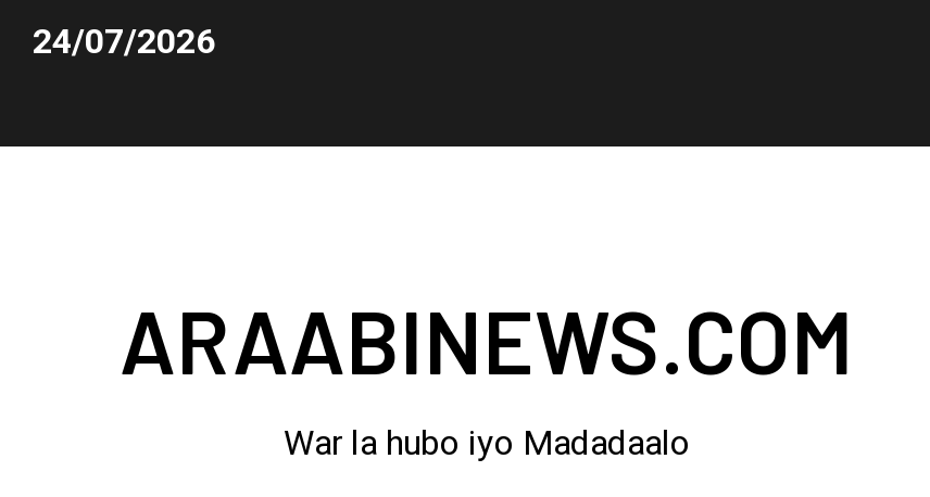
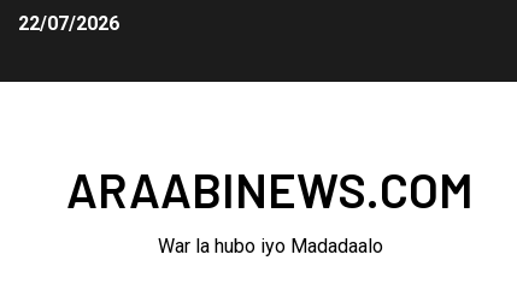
[33,21,215,63] 24/07/2026 -> [18,12,119,35] 22/07/2026

